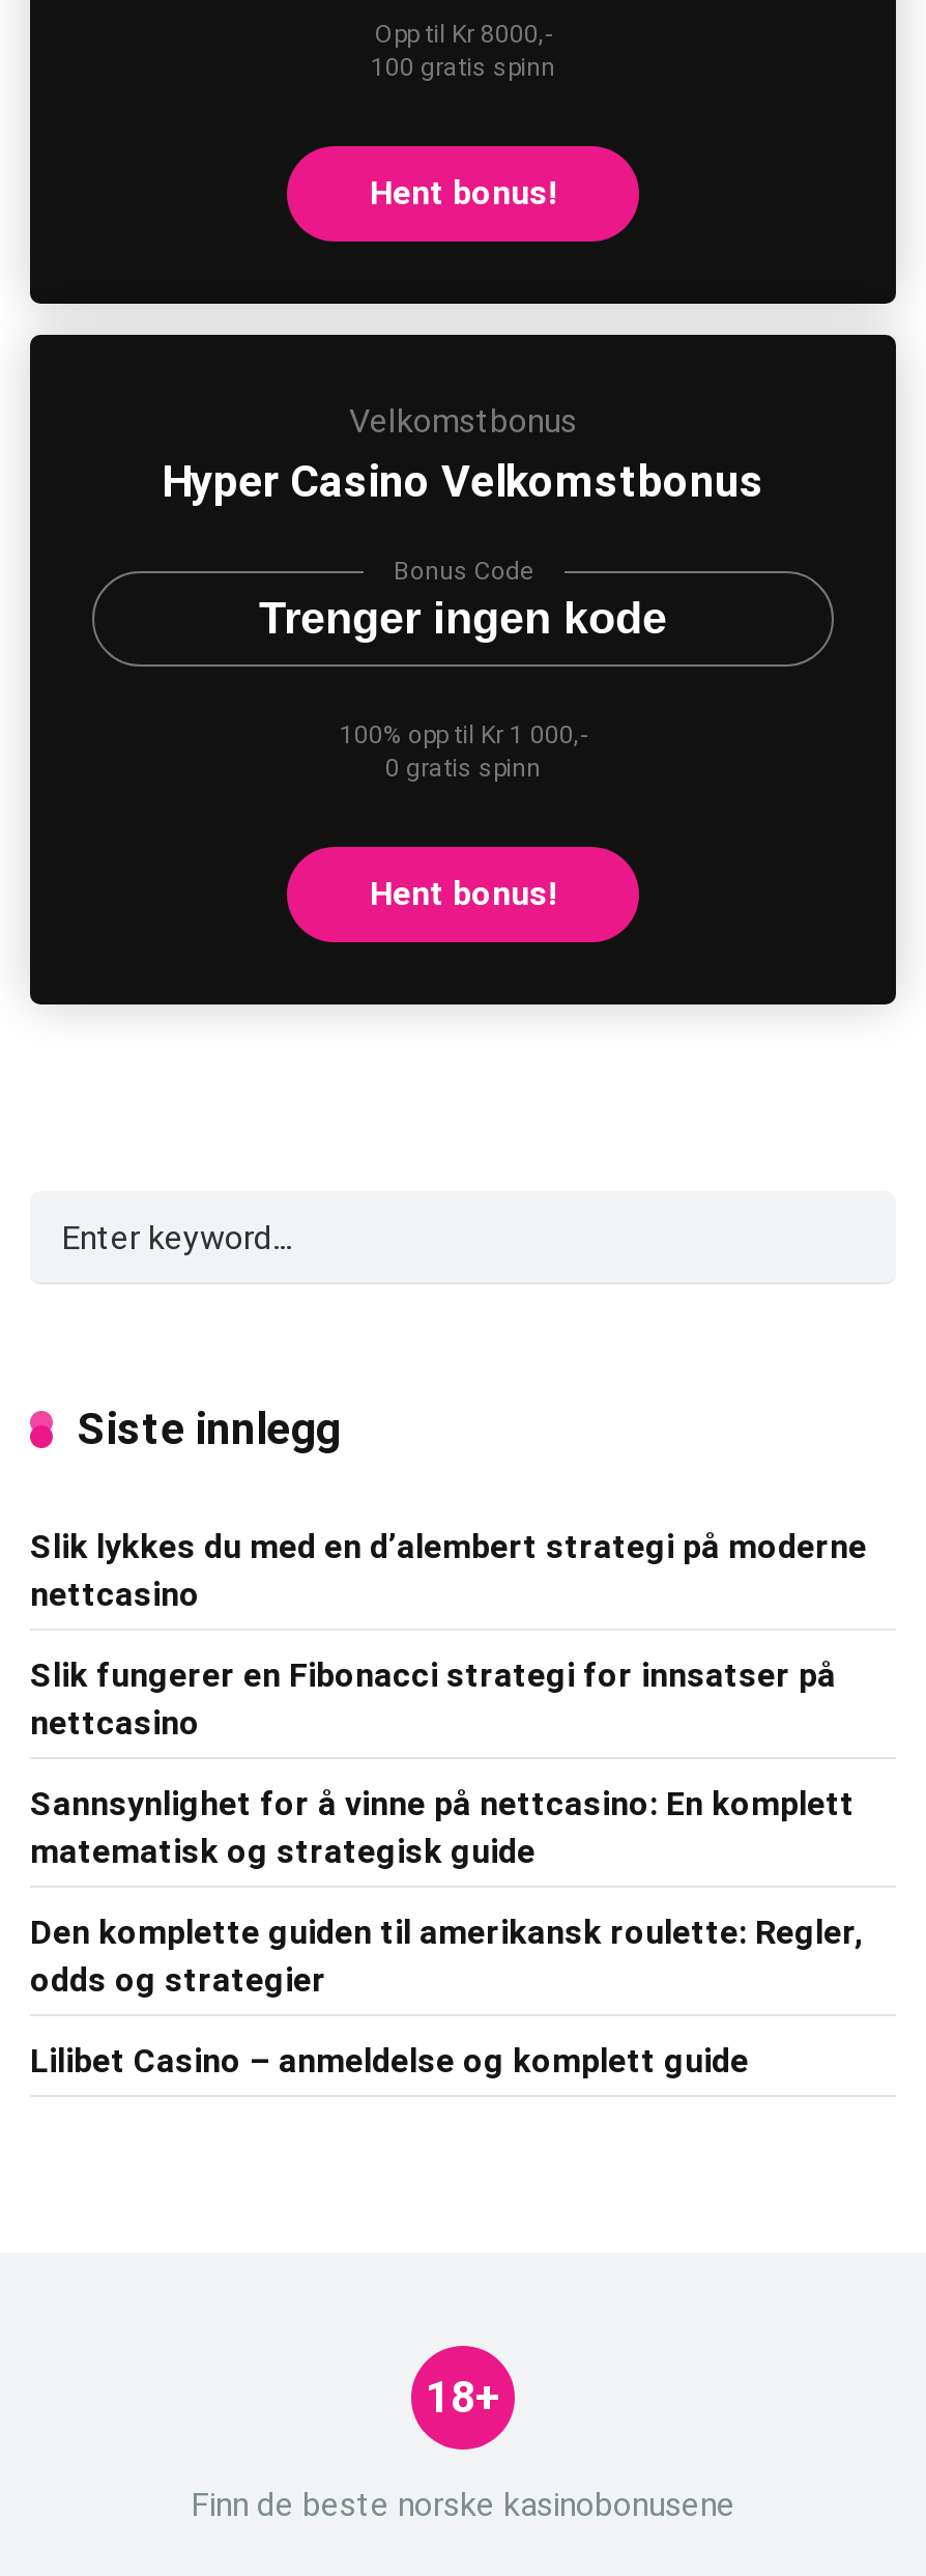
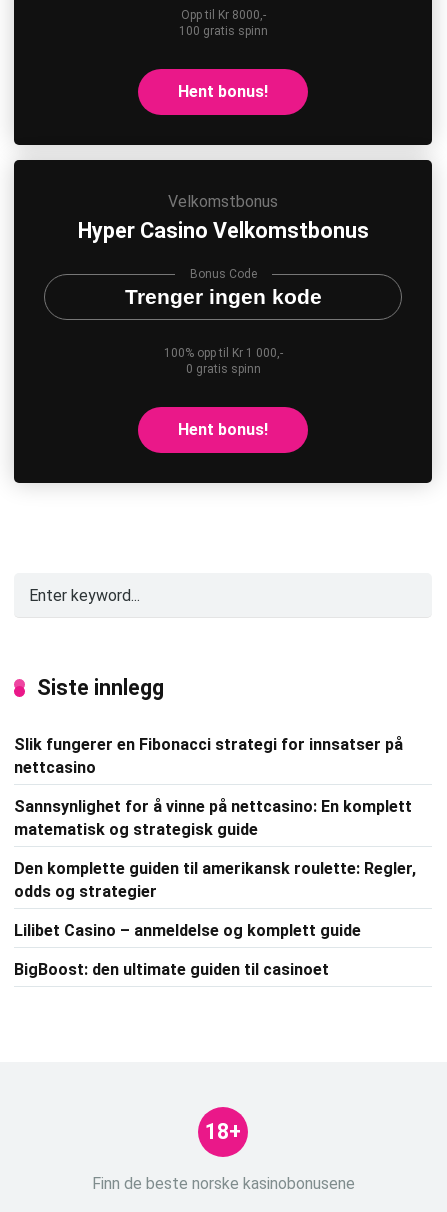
[30,1528,867,1615] Slik lykkes du med en d’alembert strategi på moderne | nettcasino -> none
moved [30,1656,863,2081] -> [14,735,416,940]: Slik fungerer en Fibonacci strategi for innsatser på | nettcasino | Sannsynlighet for å vinne på nettcasino: En komplett | matematisk og strategisk guide | Den komplette guiden til amerikansk roulette: Regler, | odds og strategier | Lilibet Casino – anmeldelse og komplett guide
none -> [14,960,329,979] BigBoost: den ultimate guiden til casinoet

